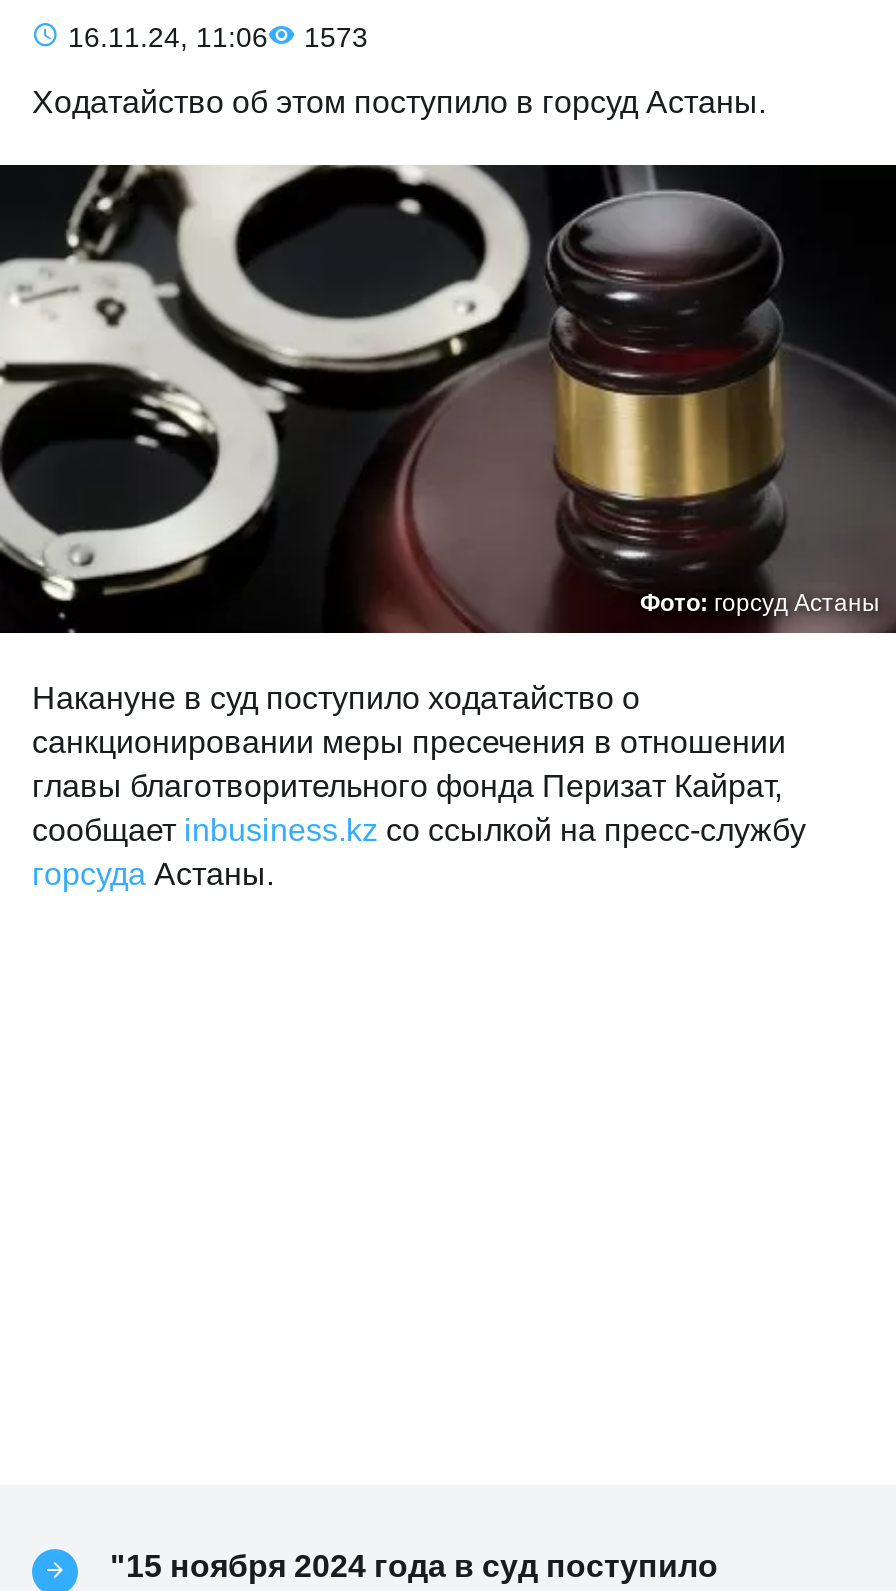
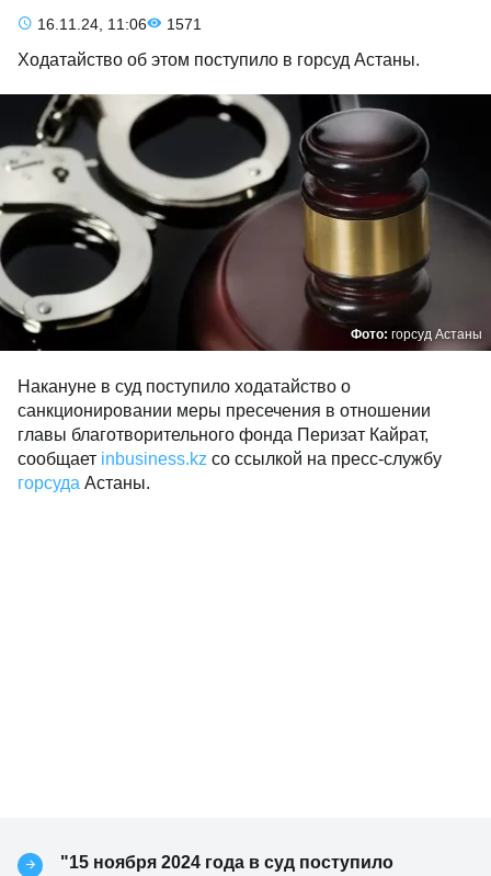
[68,21,368,53] 16.11.24, 11:06 1573 -> [37,15,202,33] 16.11.24, 11:06 1571

